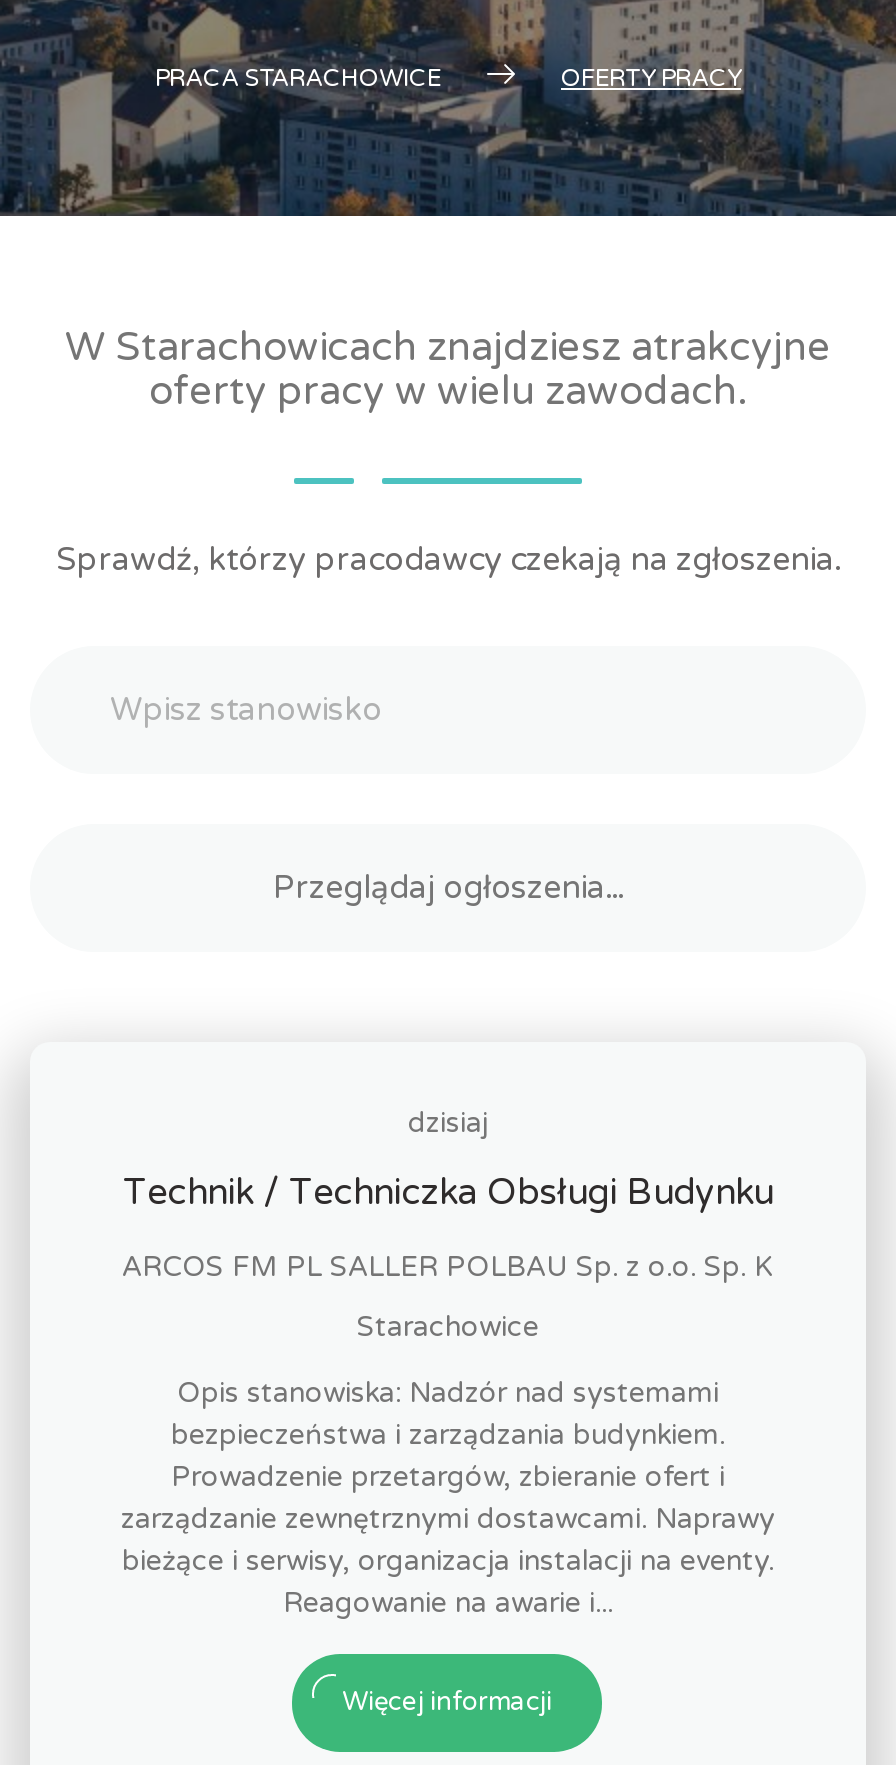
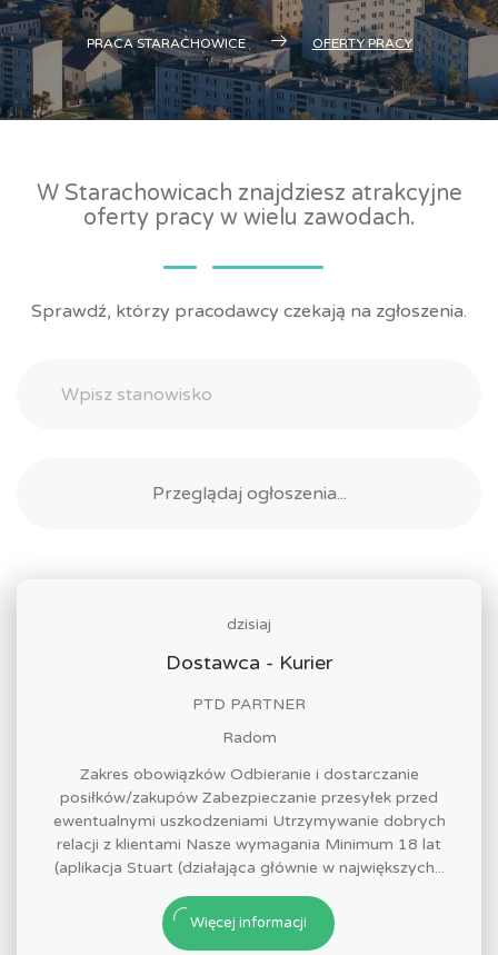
[123,1170,773,1214] Technik / Techniczka Obsługi Budynku -> [166,650,332,675] Dostawca - Kurier
[122,1250,774,1284] ARCOS FM PL SALLER POLBAU Sp. z o.o. Sp. K -> [192,695,306,714] PTD PARTNER
[357,1310,539,1344] Starachowice -> [222,728,276,747] Radom
[121,1376,775,1620] Opis stanowiska: Nadzór nad systemami | bezpieczeństwa i zarządzania budynkiem. | Prowadzenie przetargów, zbieranie ofert i | zarządzanie zewnętrznymi dostawcami. Naprawy | bieżące i serwisy, organizacja instalacji na eventy. | Reagowanie na awarie i... -> [53,765,445,877] Zakres obowiązków Odbieranie i dostarczanie | posiłków/zakupów Zabezpieczanie przesyłek przed | ewentualnymi uszkodzeniami Utrzymywanie dobrych | relacji z klientami Nasze wymagania Minimum 18 lat | (aplikacja Stuart (działająca głównie w największych...

